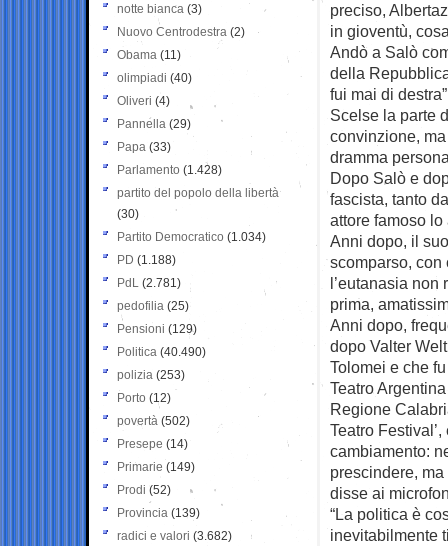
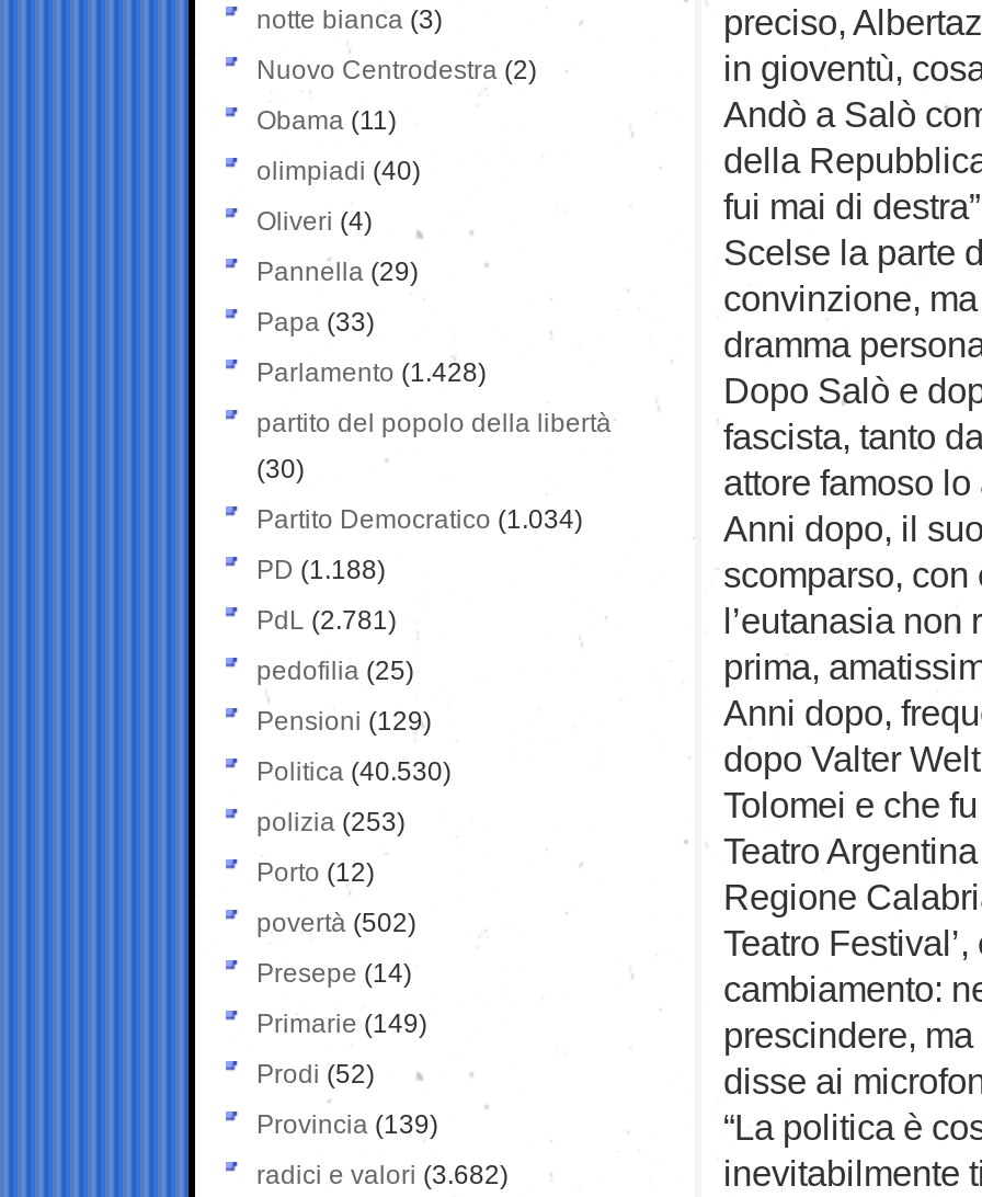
[117,345,206,359] Politica (40.490) -> [256,756,452,787] Politica (40.530)

